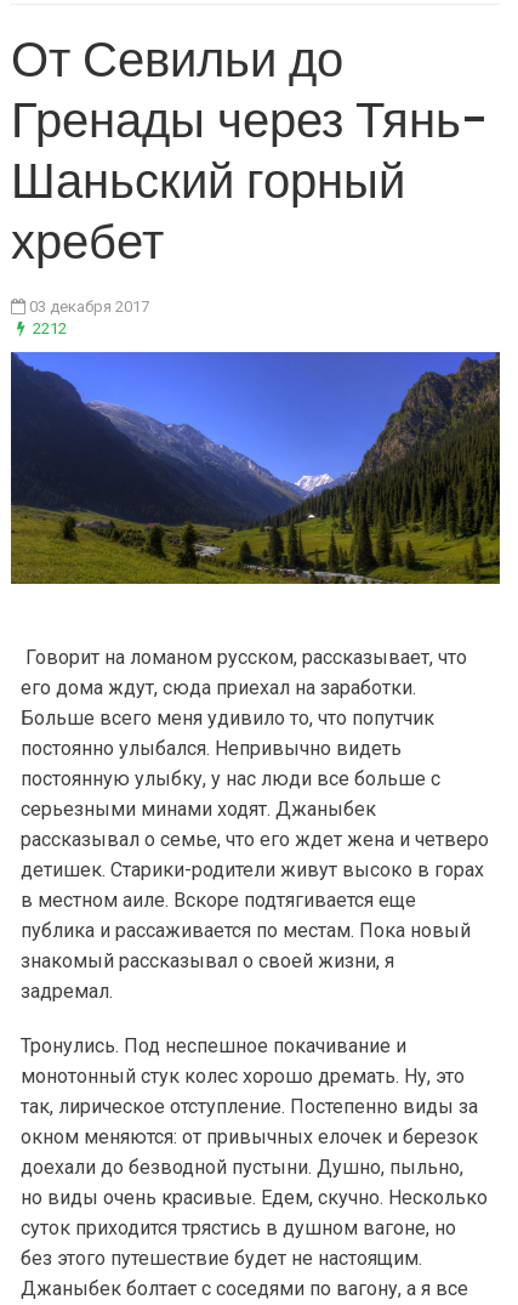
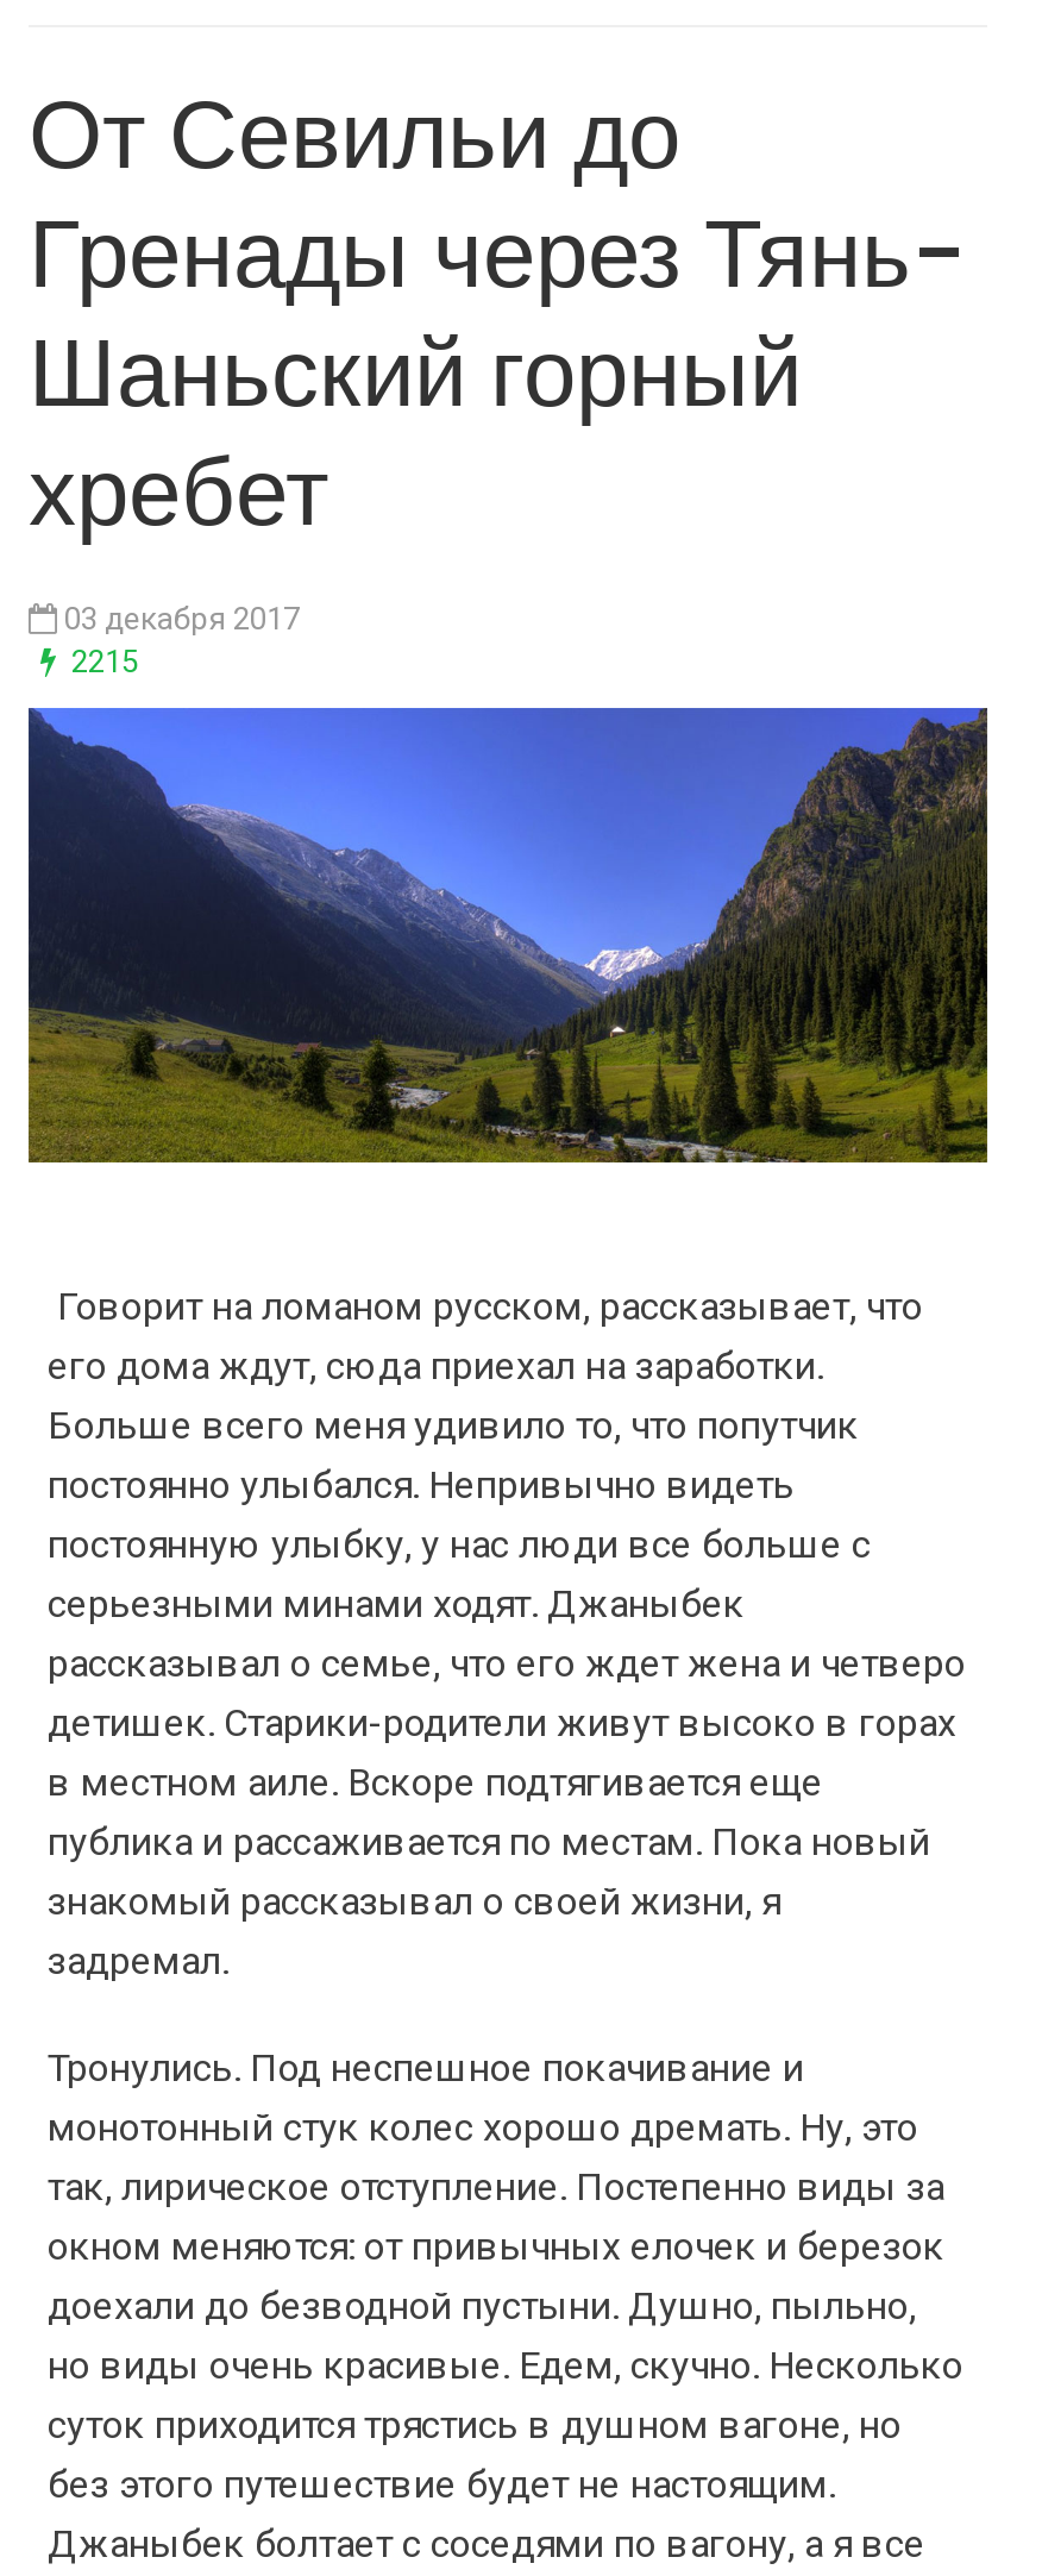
[29,319,67,337] 2212 -> [64,644,138,679] 2215

